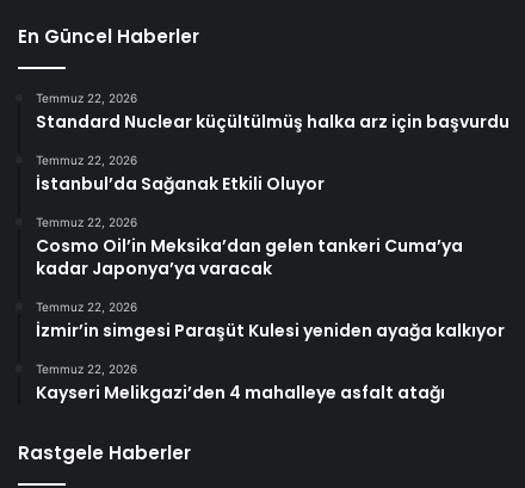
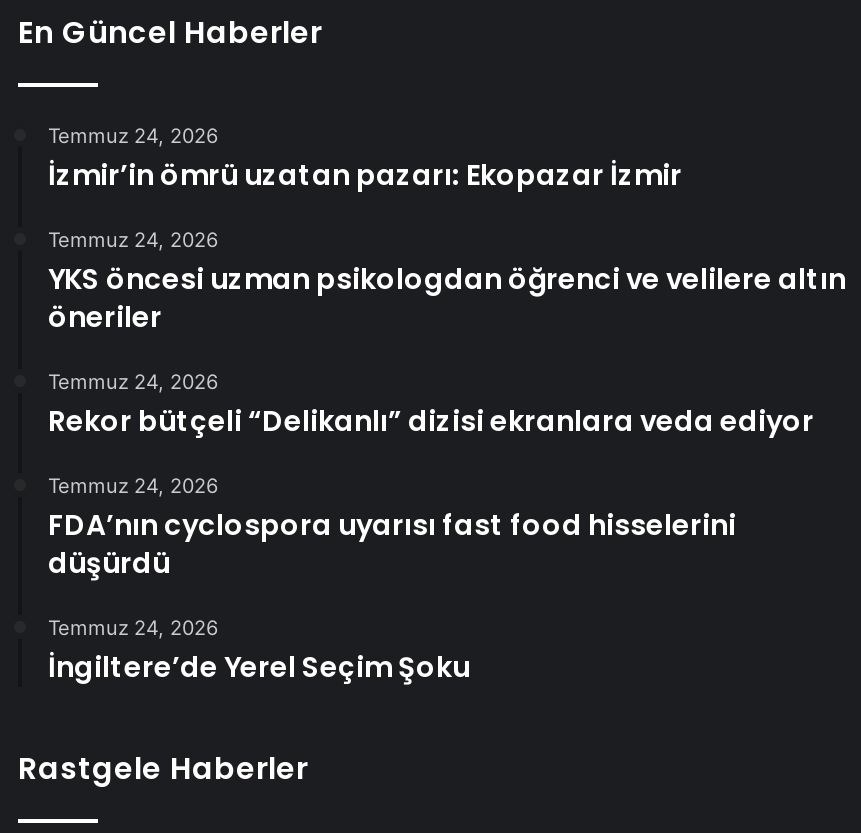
[36,90,509,133] Temmuz 22, 2026 | Standard Nuclear küçültülmüş halka arz için başvurdu -> [48,124,682,196] Temmuz 24, 2026 | İzmir’in ömrü uzatan pazarı: Ekopazar İzmir
[36,152,325,195] Temmuz 22, 2026 | İstanbul’da Sağanak Etkili Oluyor -> [48,228,846,338] Temmuz 24, 2026 | YKS öncesi uzman psikologdan öğrenci ve velilere altın | öneriler
[36,214,463,280] Temmuz 22, 2026 | Cosmo Oil’in Meksika’dan gelen tankeri Cuma’ya | kadar Japonya’ya varacak -> [48,370,814,442] Temmuz 24, 2026 | Rekor bütçeli “Delikanlı” dizisi ekranlara veda ediyor
[36,299,505,342] Temmuz 22, 2026 | İzmir’in simgesi Paraşüt Kulesi yeniden ayağa kalkıyor -> [48,474,736,584] Temmuz 24, 2026 | FDA’nın cyclospora uyarısı fast food hisselerini | düşürdü
[36,361,445,404] Temmuz 22, 2026 | Kayseri Melikgazi’den 4 mahalleye asfalt atağı -> [48,616,470,688] Temmuz 24, 2026 | İngiltere’de Yerel Seçim Şoku

